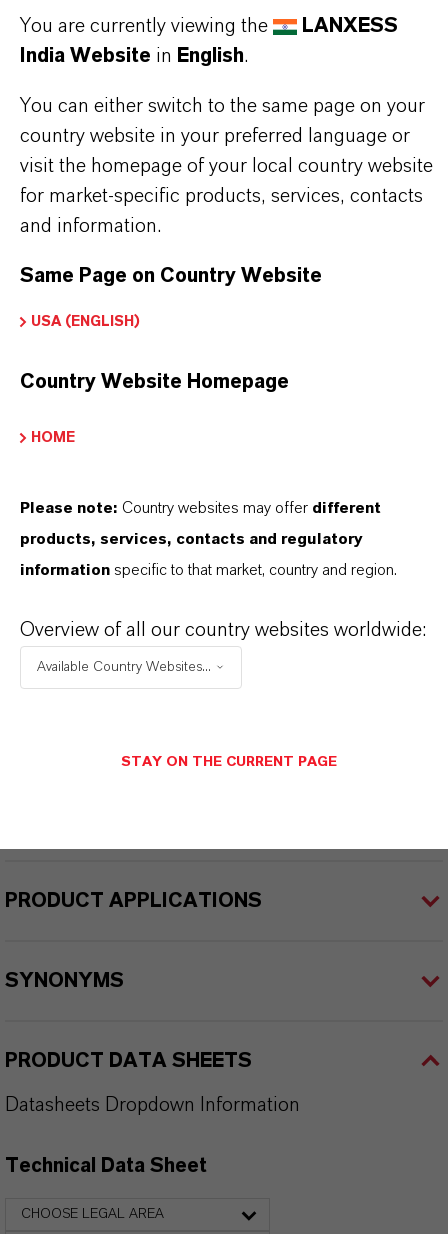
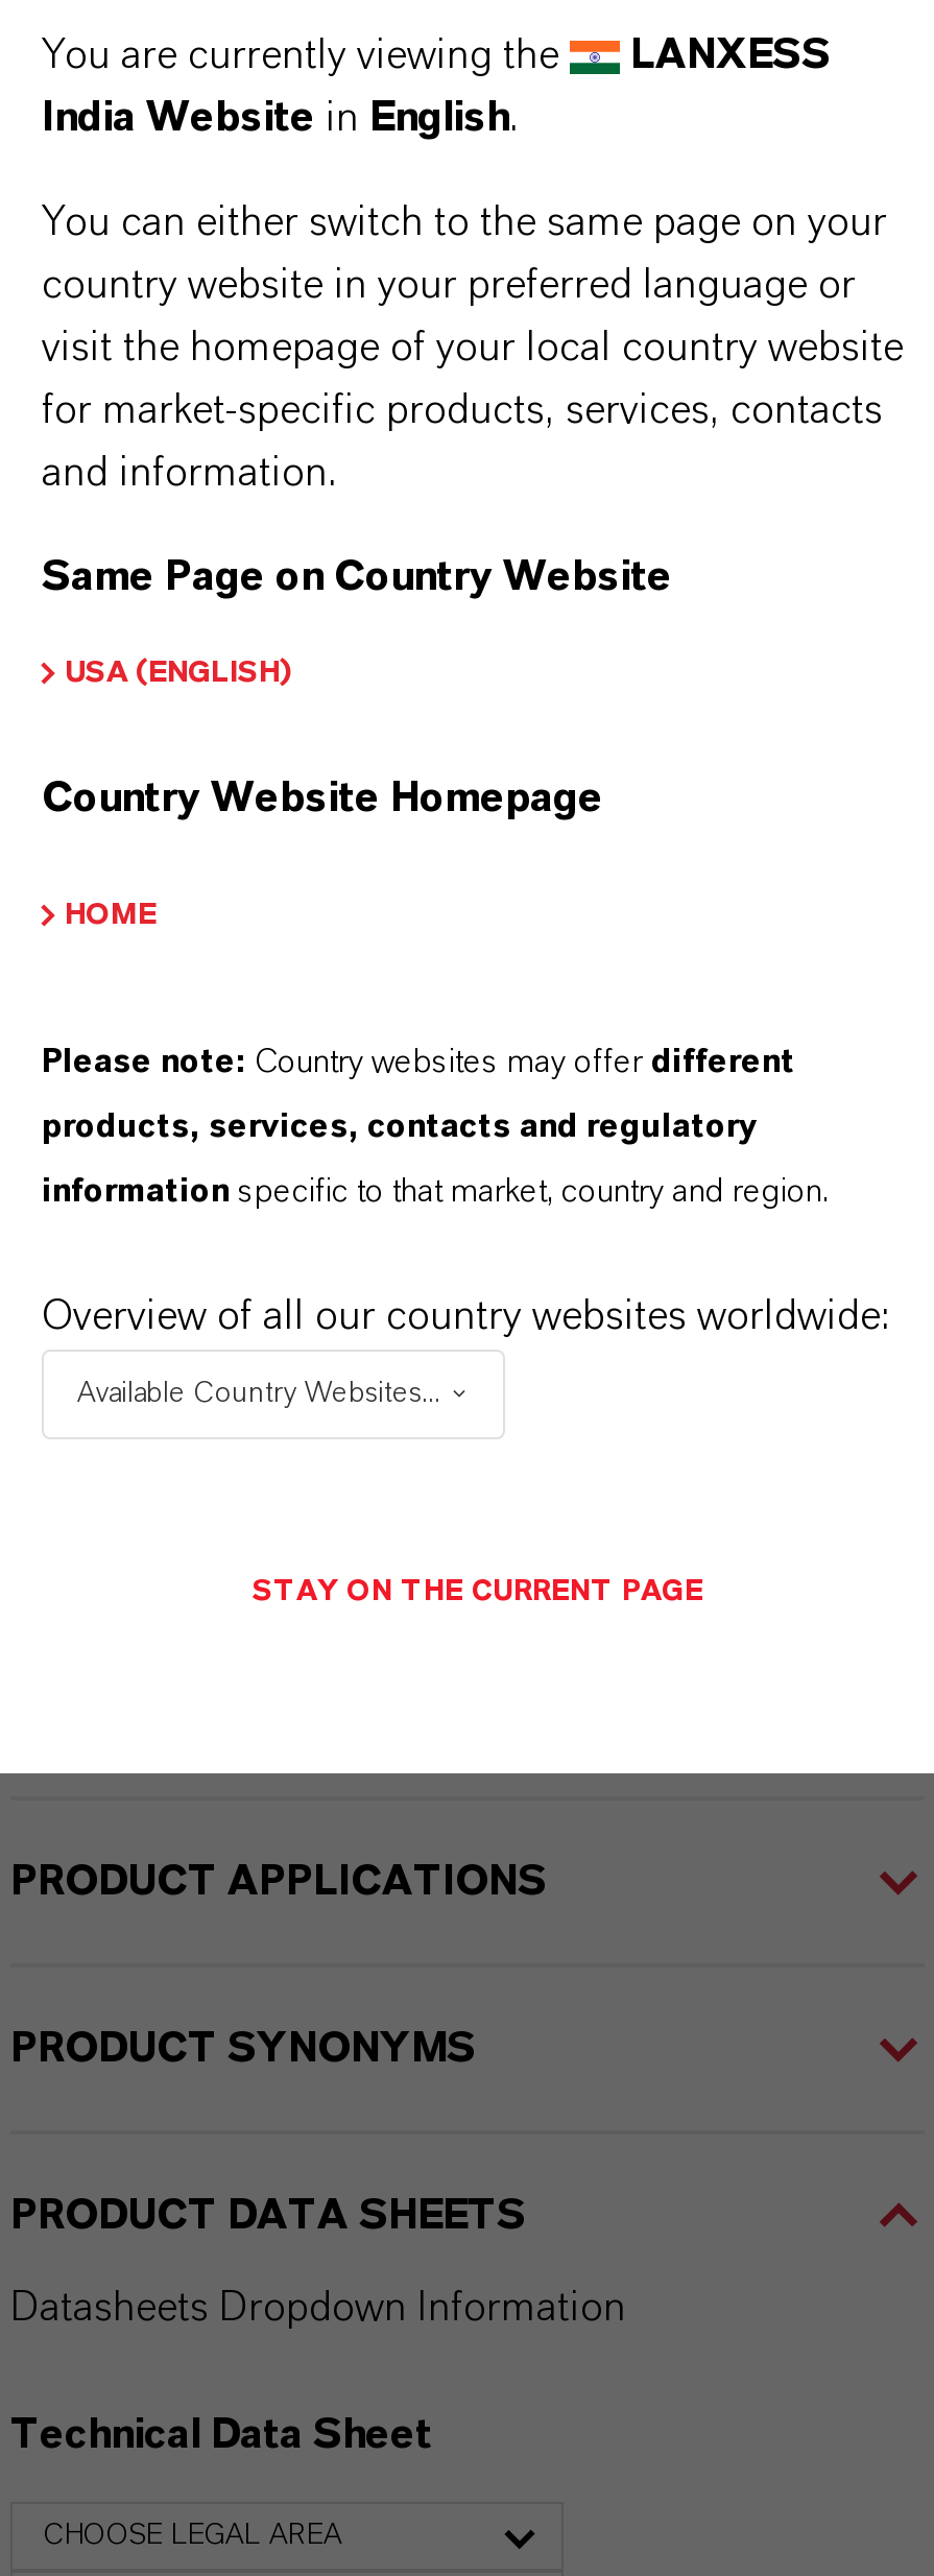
[5,971,124,991] SYNONYMS -> [10,2028,476,2070] PRODUCT SYNONYMS

